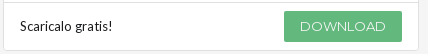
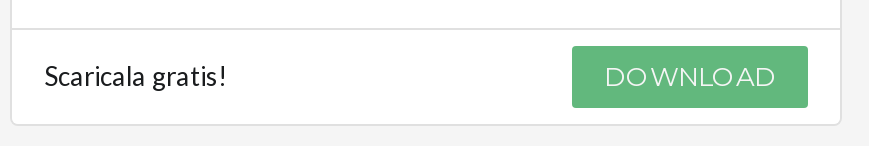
[20,18,113,34] Scaricalo gratis! -> [44,61,228,93] Scaricala gratis!

